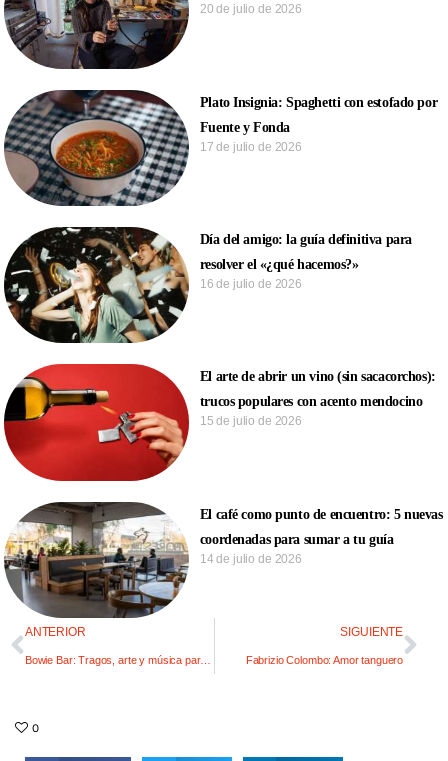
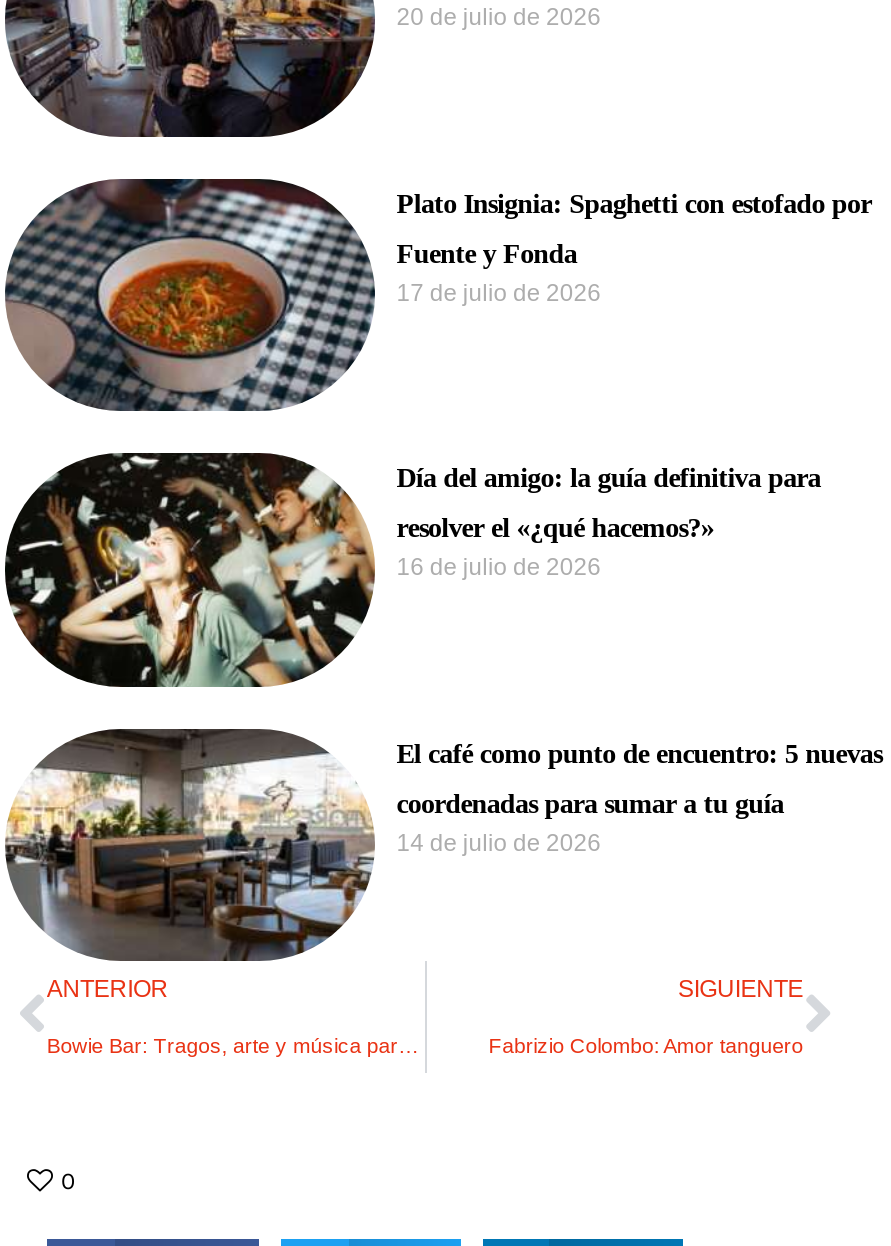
[4,363,436,481] [image] | El arte de abrir un vino (sin sacacorchos): | trucos populares con acento mendocino | 15 de julio de 2026 -> none

